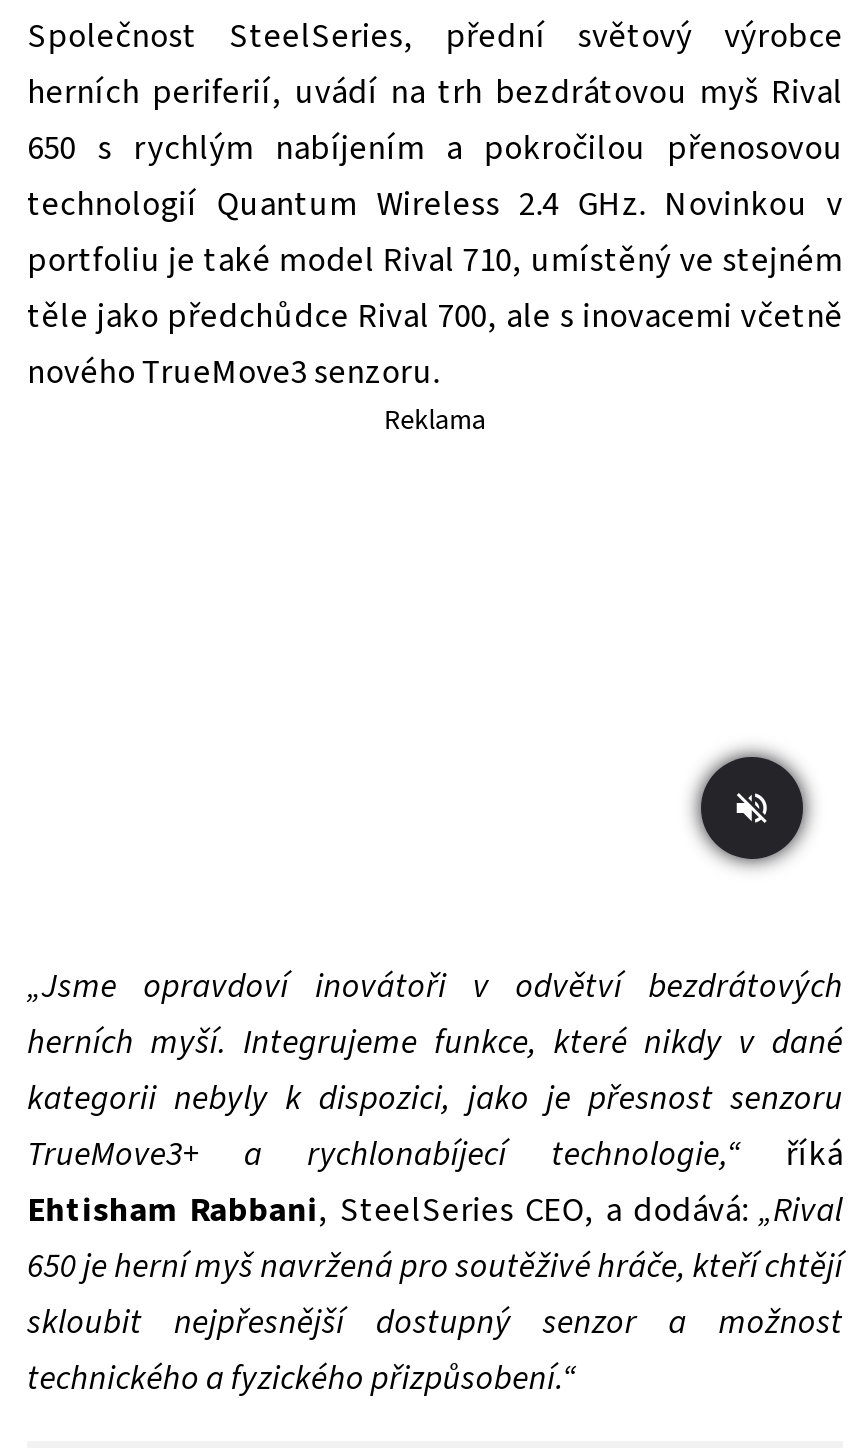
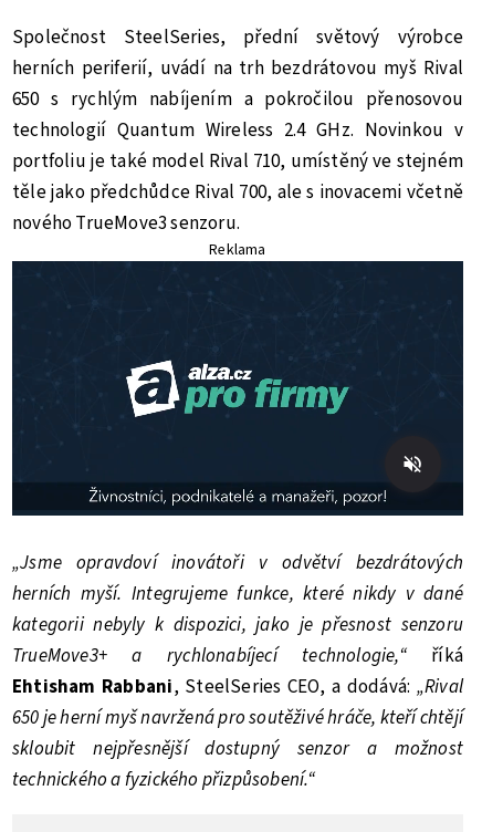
none -> [11,260,464,517] [image]

